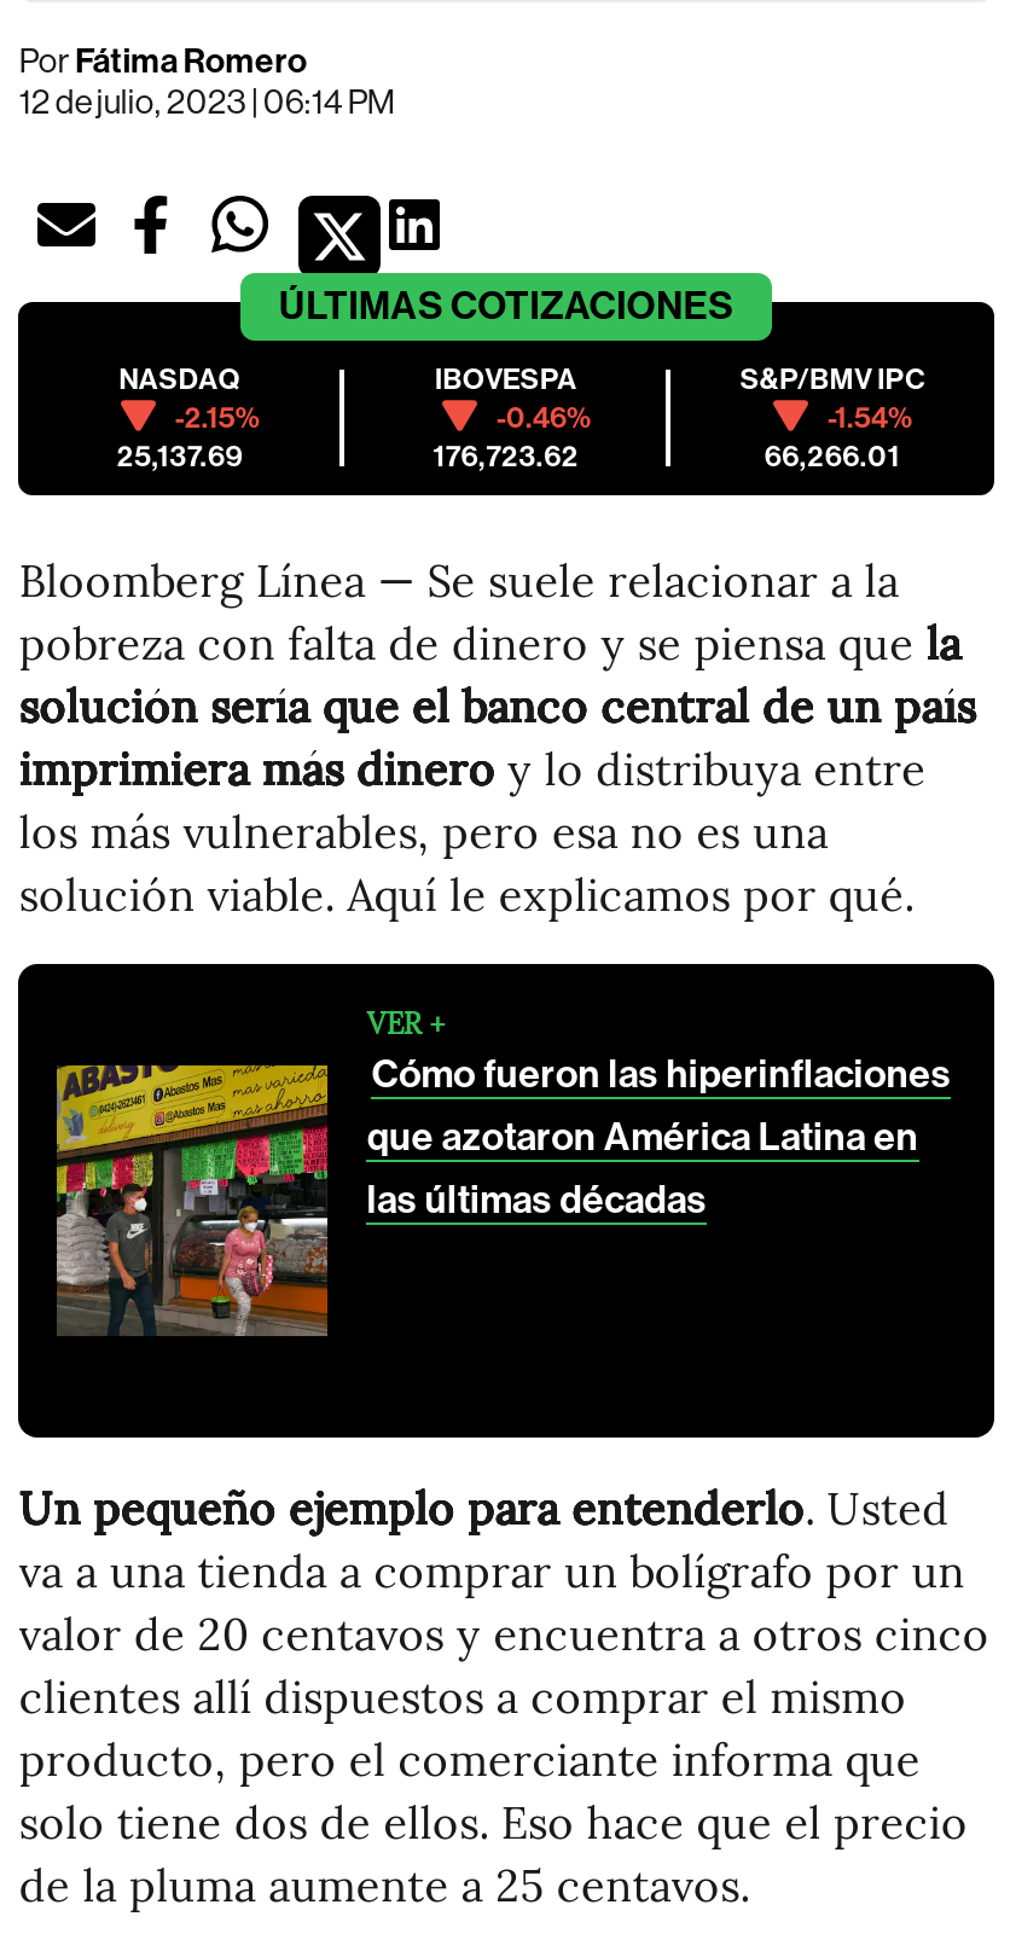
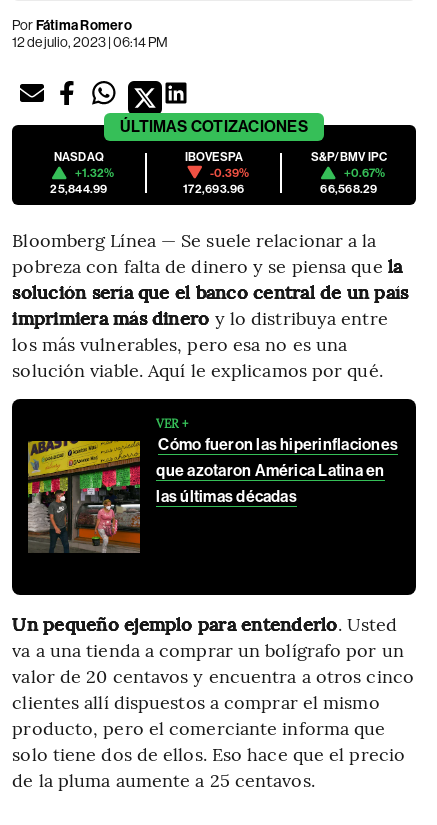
[175,400,259,434] -2.15% -> [75,166,114,180] +1.32%
[497,400,591,434] -0.46% -> [210,166,249,180] -0.39%
[828,400,912,434] -1.54% -> [344,166,385,180] +0.67%
[117,439,243,473] 25,137.69 -> [50,182,107,196] 25,844.99
[433,439,579,473] 176,723.62 -> [183,182,245,196] 172,693.96
[764,439,900,473] 66,266.01 -> [320,182,378,196] 66,568.29

